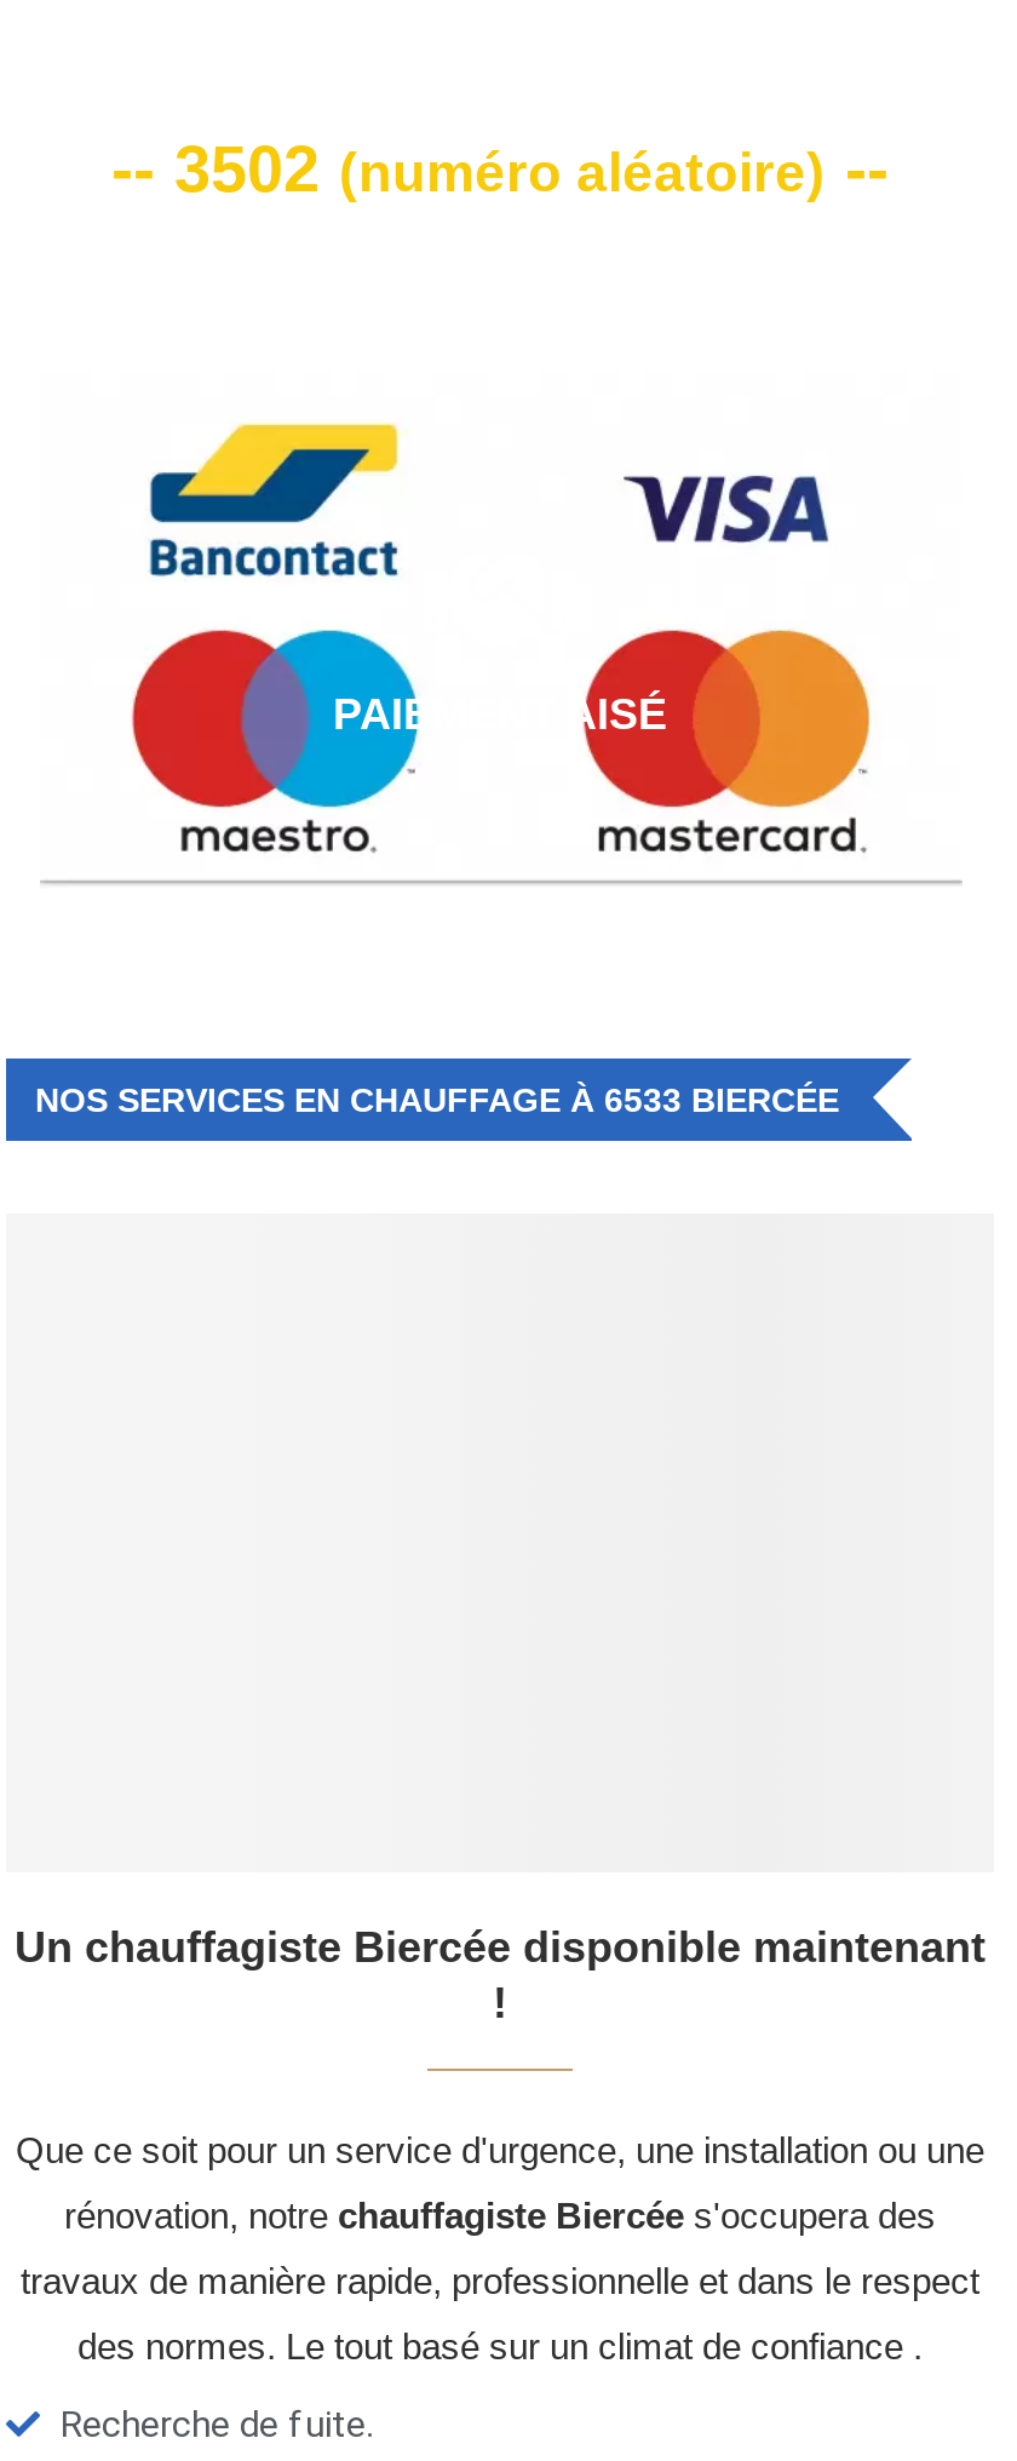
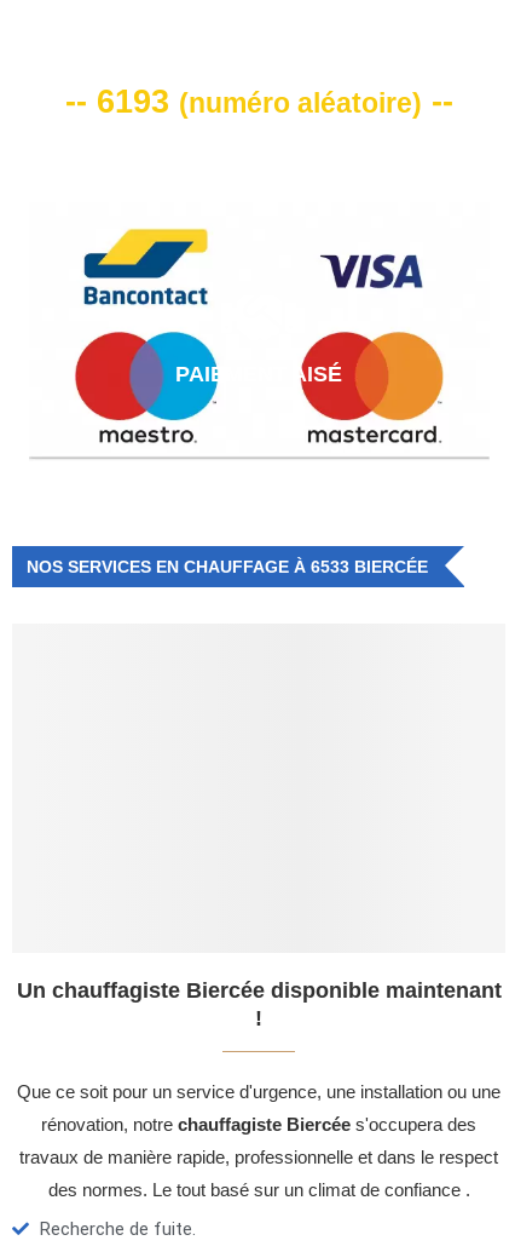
[111,134,889,207] -- 3502 (numéro aléatoire) -- -> [65,84,453,120] -- 6193 (numéro aléatoire) --

